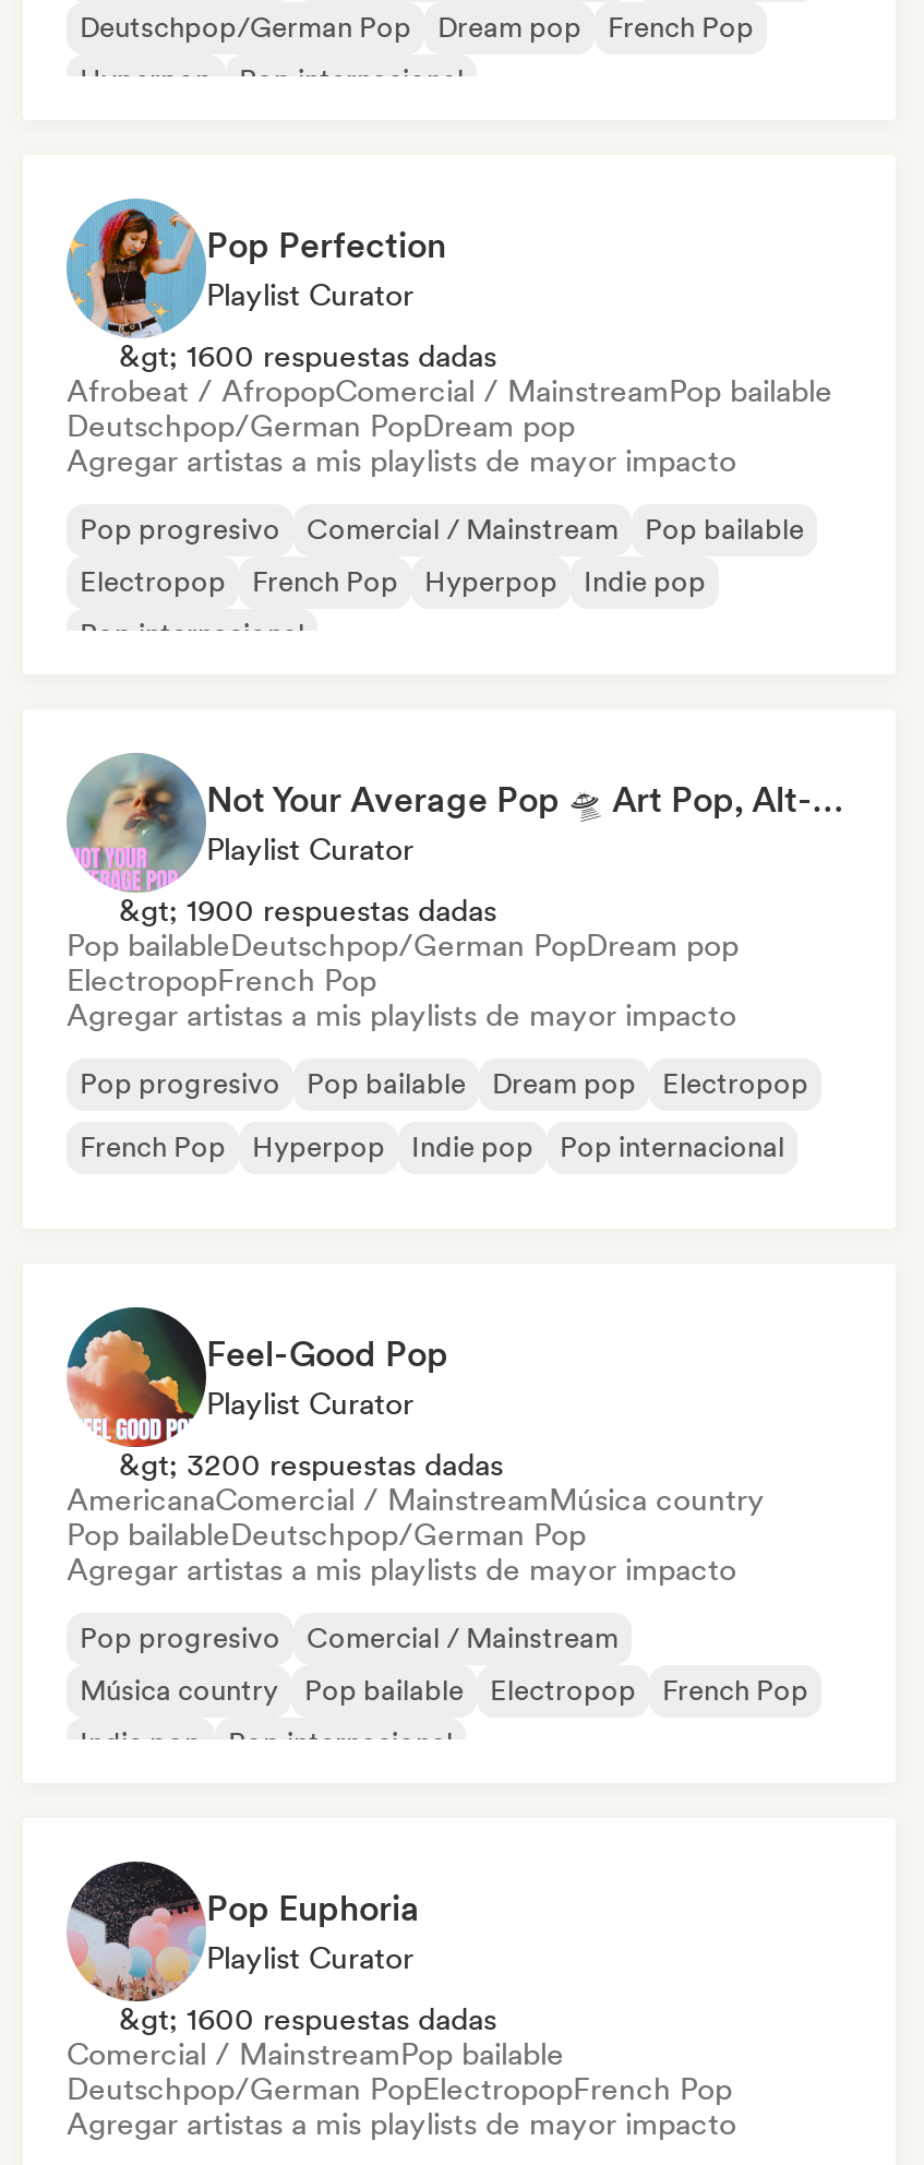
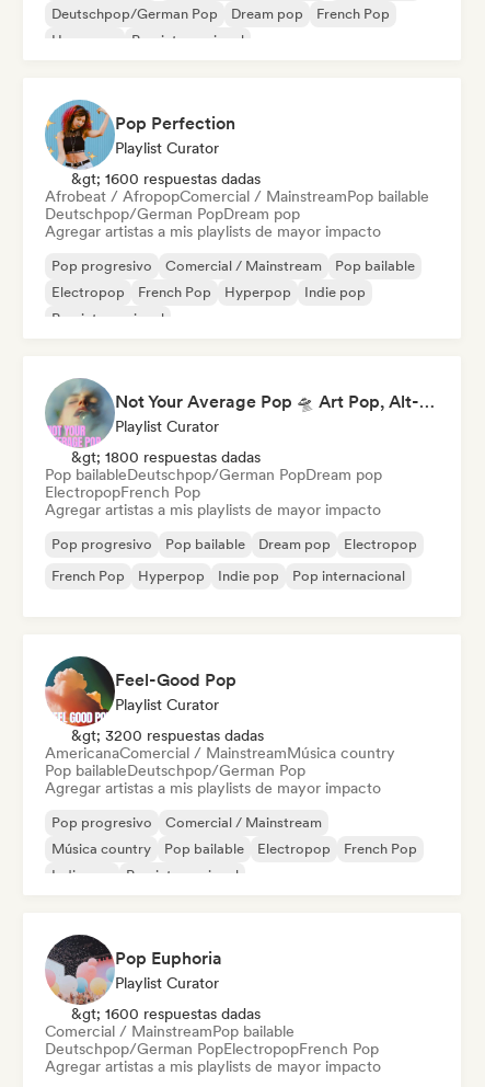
[119,893,496,928] &gt; 1900 respuestas dadas -> [71,448,261,466] &gt; 1800 respuestas dadas

